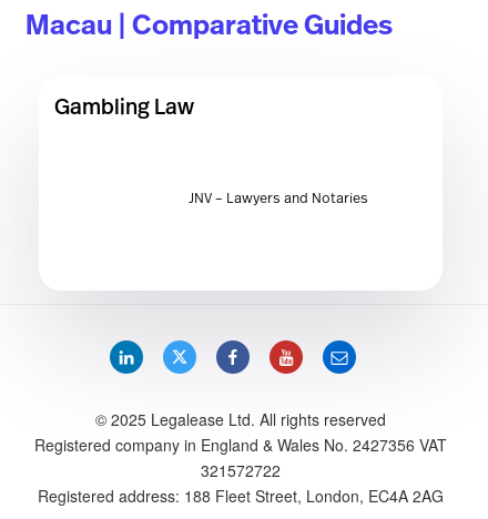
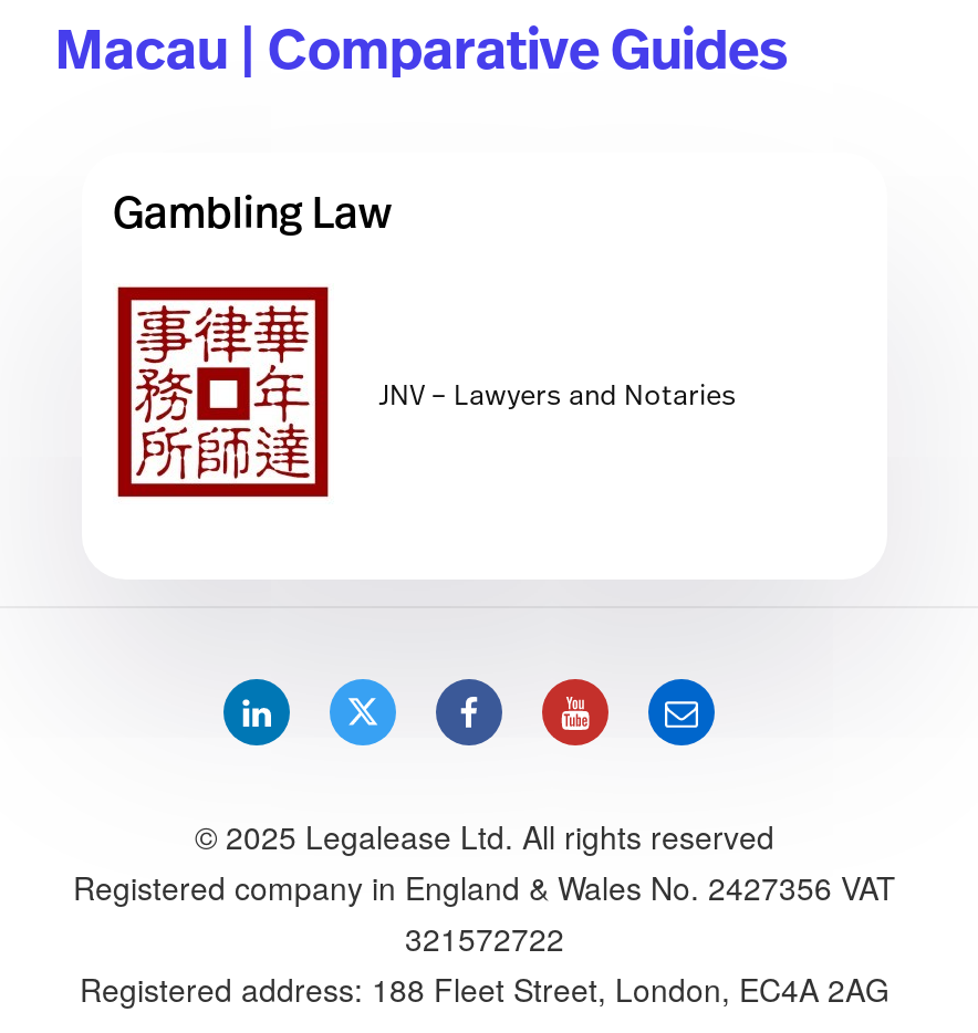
none -> [115,285,332,500] [image]

